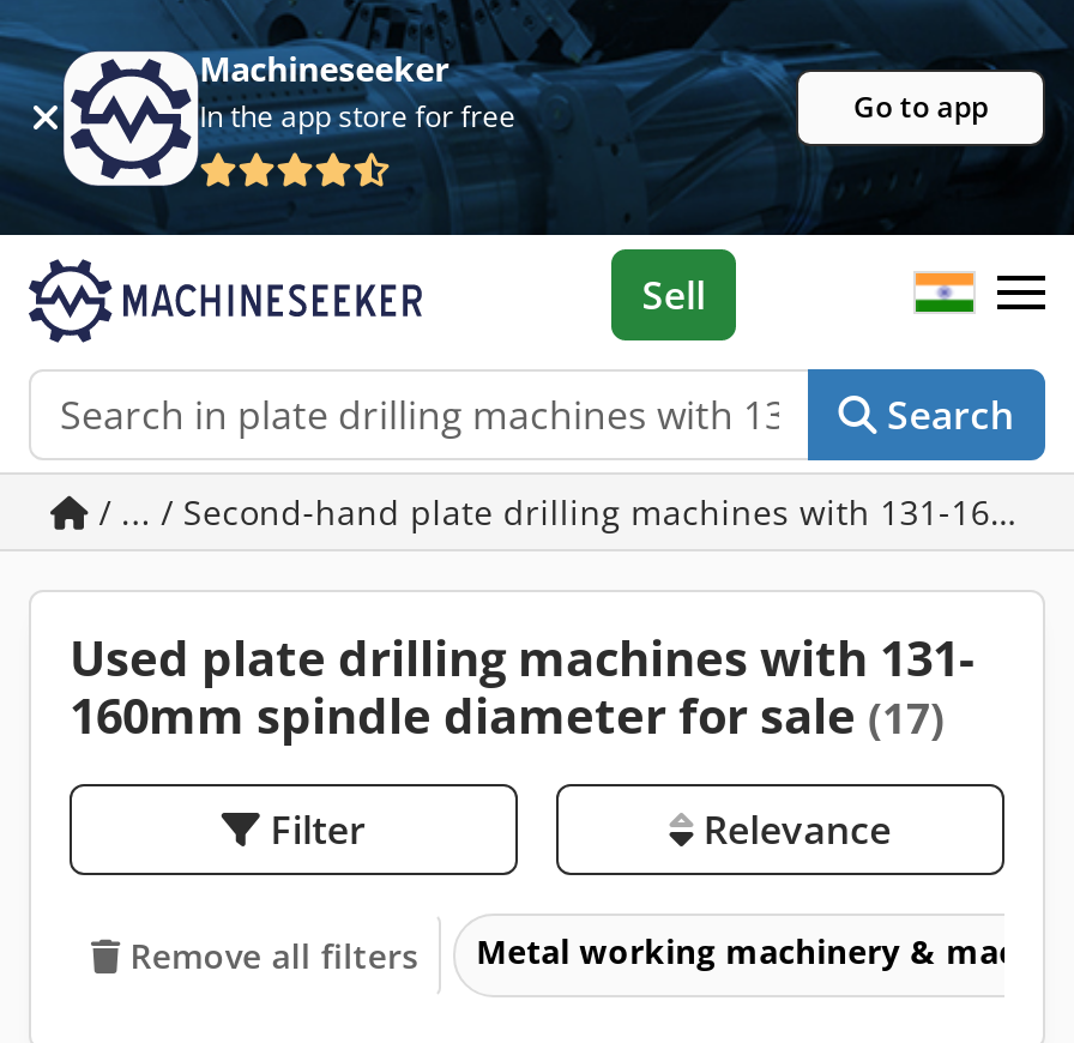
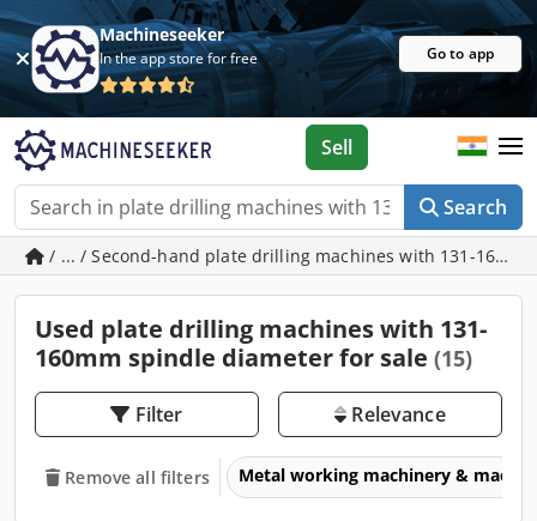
[70,683,945,748] 160mm spindle diameter for sale (17) -> [35,341,472,374] 160mm spindle diameter for sale (15)

